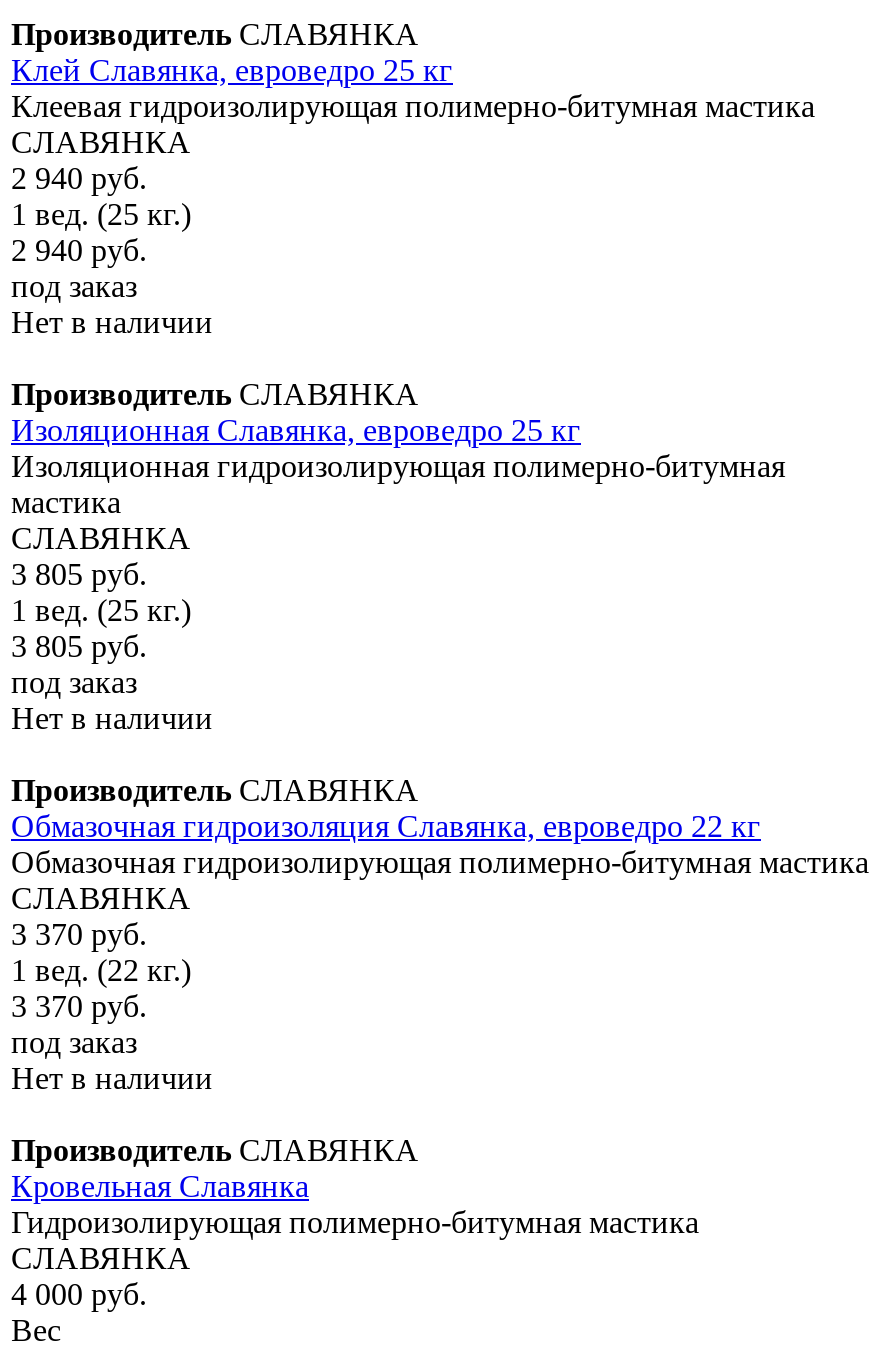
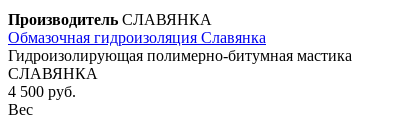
[11,53,869,1203] Клей Славянка, евроведро 25 кг | Клеевая гидроизолирующая полимерно-битумная мастика | СЛАВЯНКА | 2 940 руб. | 1 вед. (25 кг.) | 2 940 руб. | под заказ | Нет в наличии | Производитель СЛАВЯНКА | Изоляционная Славянка, евроведро 25 кг | Изоляционная гидроизолирующая полимерно-битумная | мастика | СЛАВЯНКА | 3 805 руб. | 1 вед. (25 кг.) | 3 805 руб. | под заказ | Нет в наличии | Производитель СЛАВЯНКА | Обмазочная гидроизоляция Славянка, евроведро 22 кг | Обмазочная гидроизолирующая полимерно-битумная мастика | СЛАВЯНКА | 3 370 руб. | 1 вед. (22 кг.) | 3 370 руб. | под заказ | Нет в наличии | Производитель СЛАВЯНКА | Кровельная Славянка -> [8,29,266,46] Обмазочная гидроизоляция Славянка
[11,1277,147,1311] 4 000 руб. -> [8,83,76,100] 4 500 руб.

